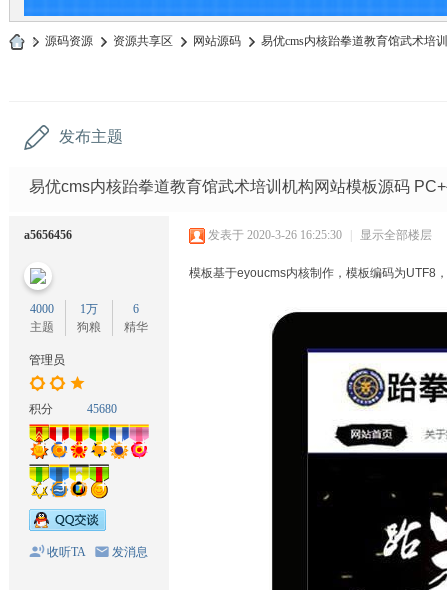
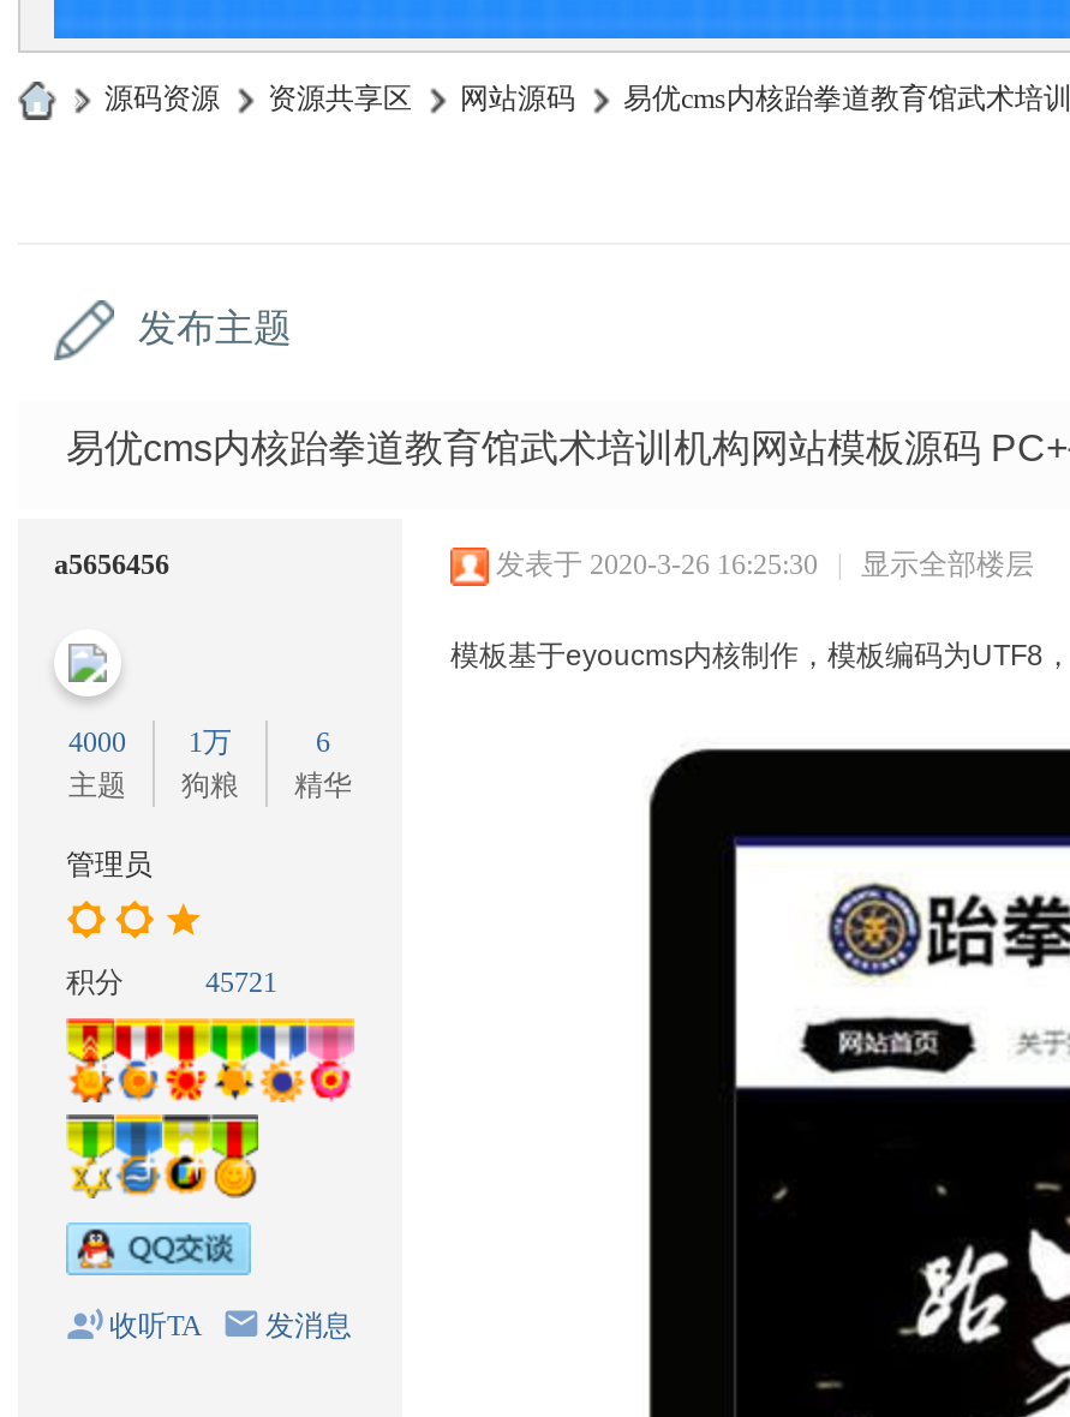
[87,402,117,416] 45680 -> [205,965,277,998] 45721

